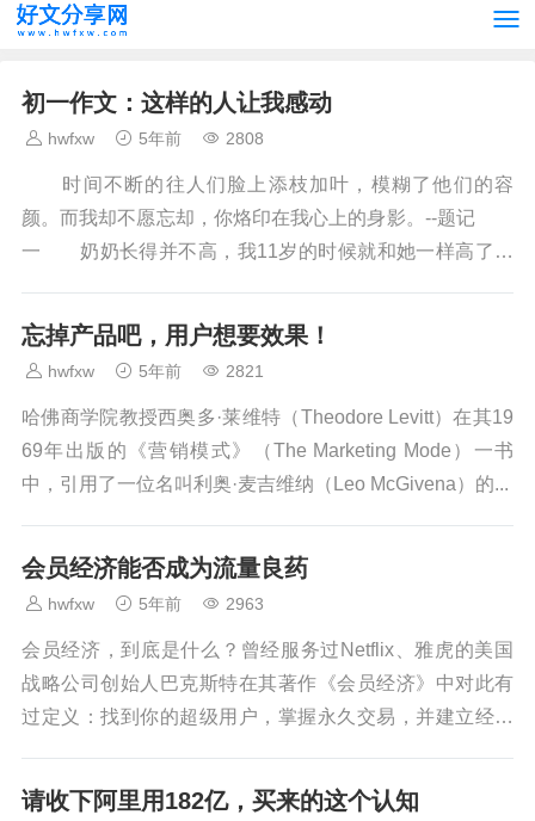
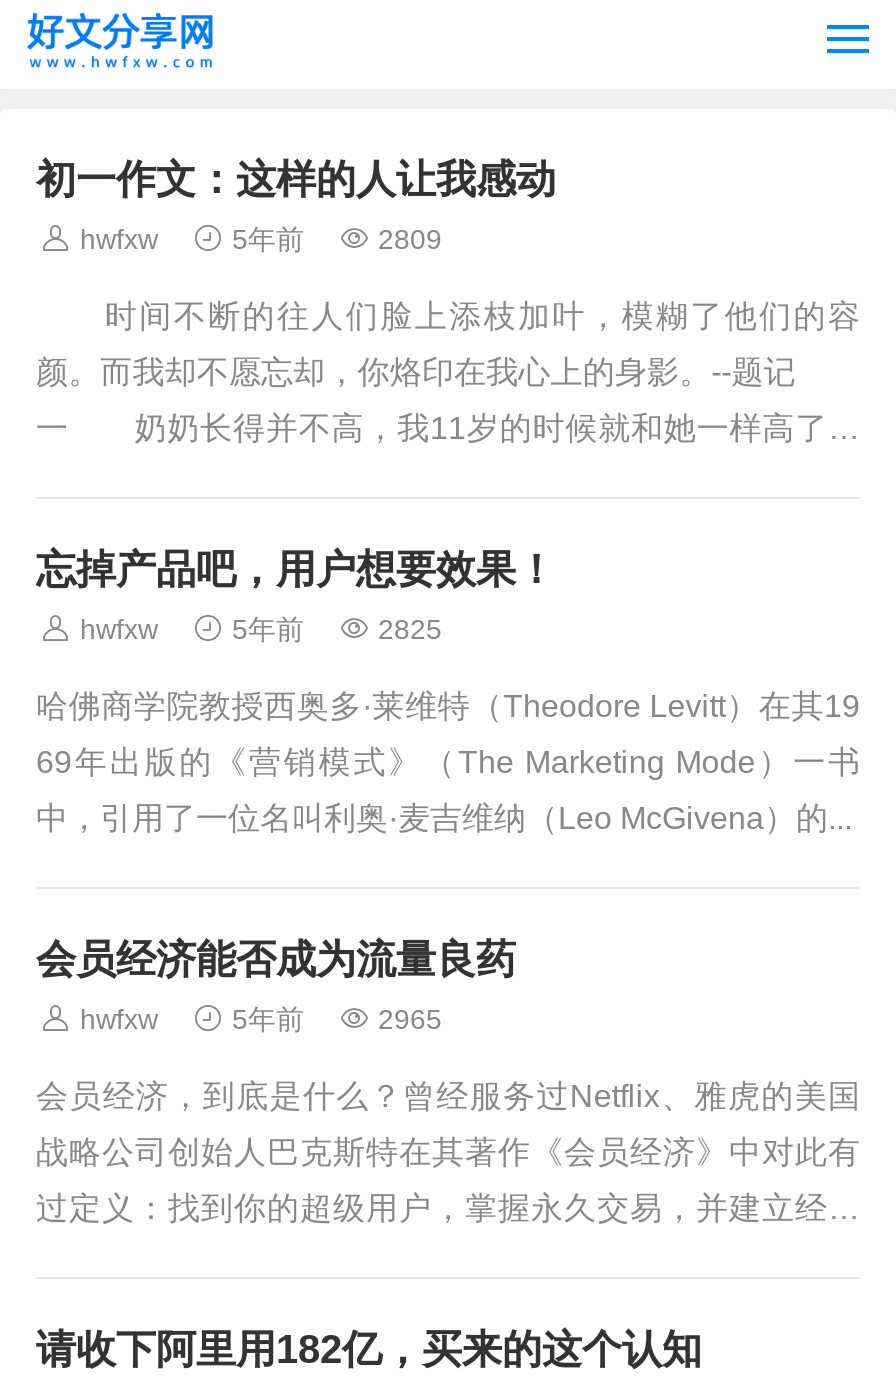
[226,129,264,148] 2808 -> [378,223,442,255] 2809
[226,362,264,381] 2821 -> [378,613,442,645] 2825
[226,594,264,613] 2963 -> [378,1003,442,1035] 2965

